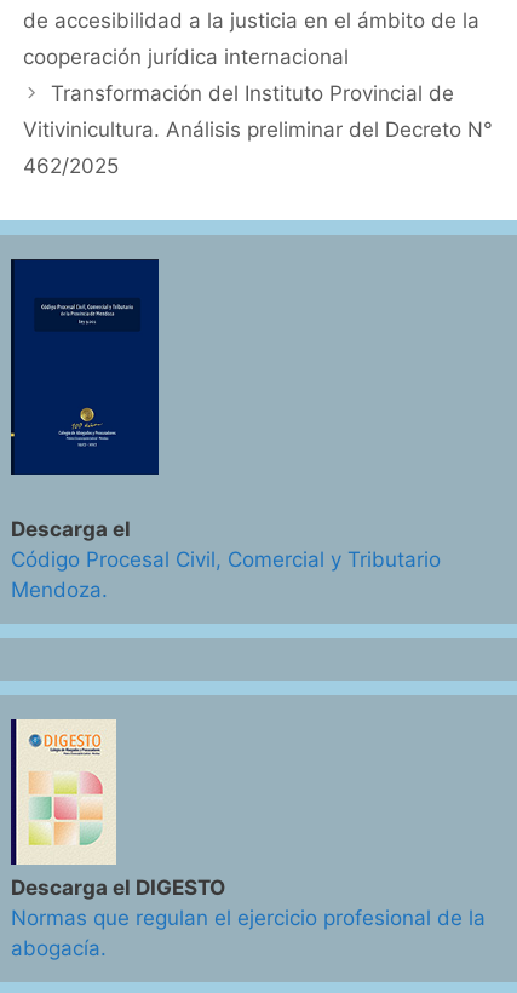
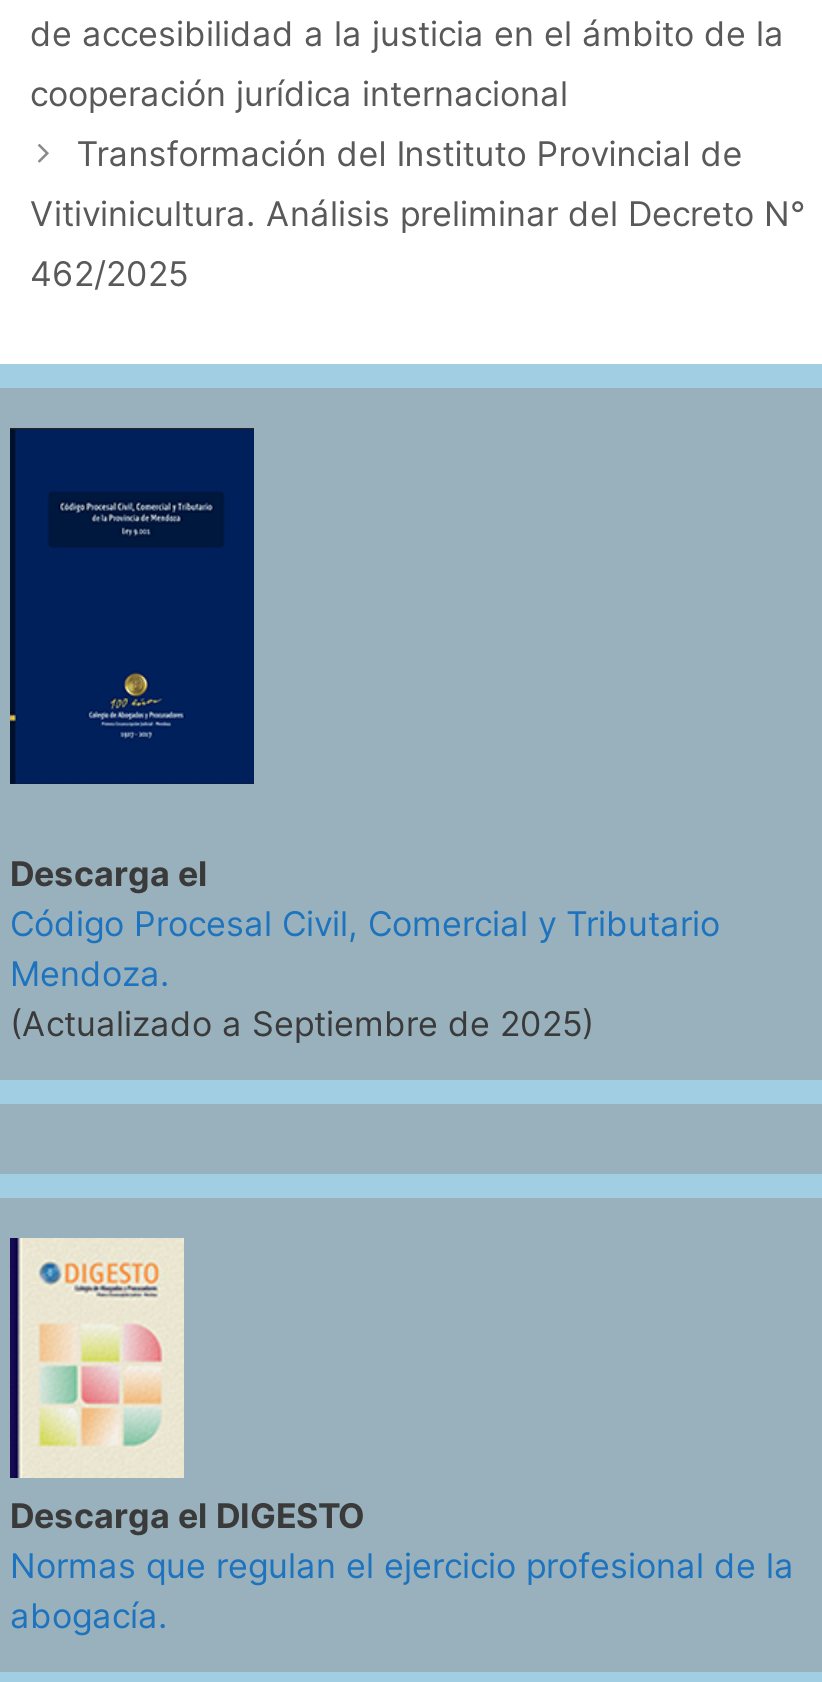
none -> [10,1004,594,1044] (Actualizado a Septiembre de 2025)

